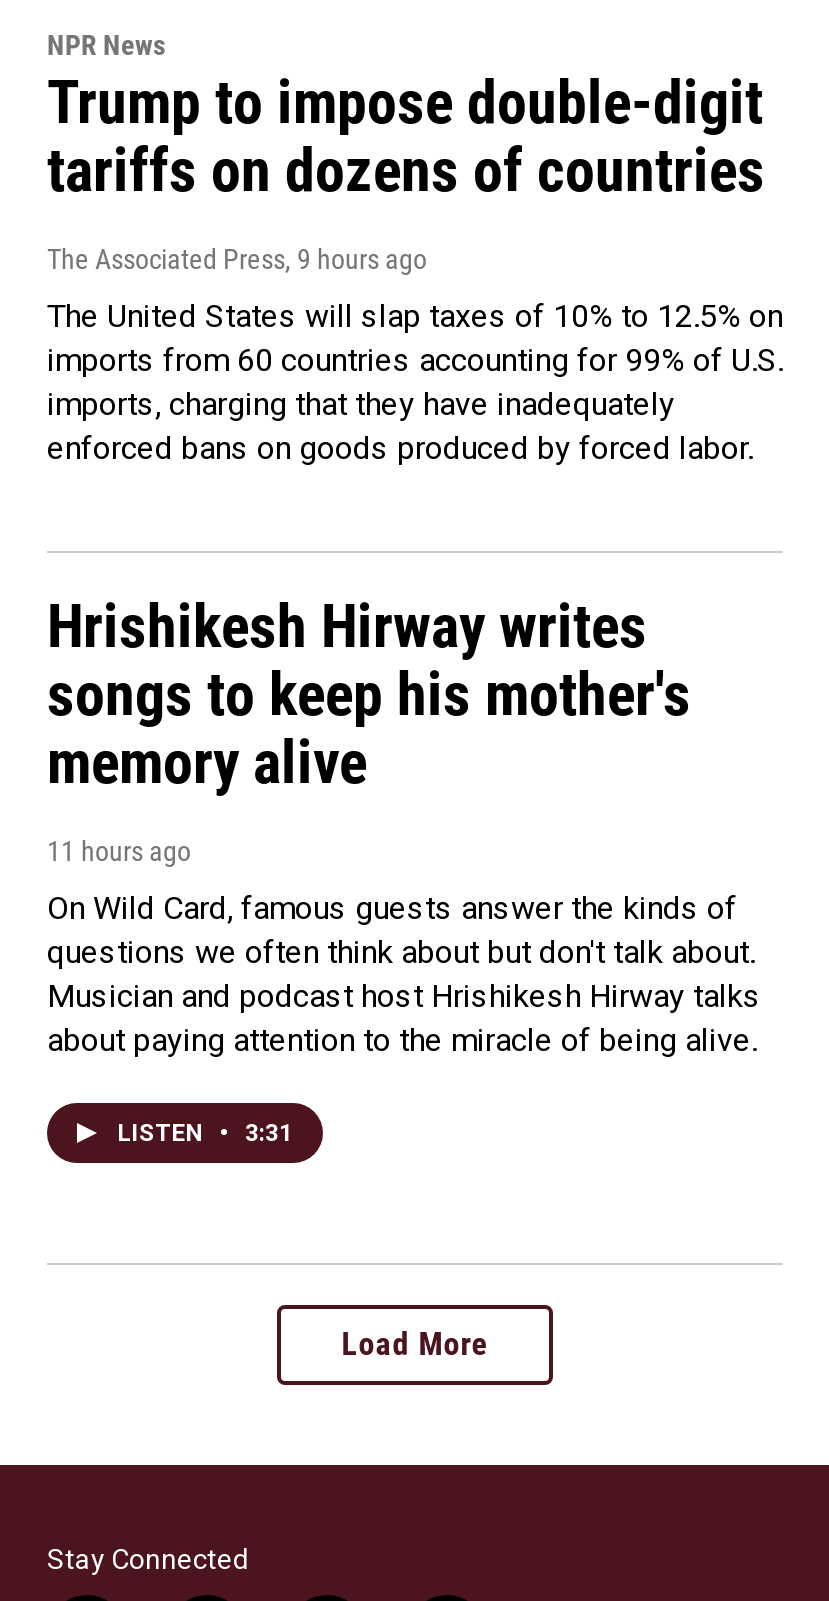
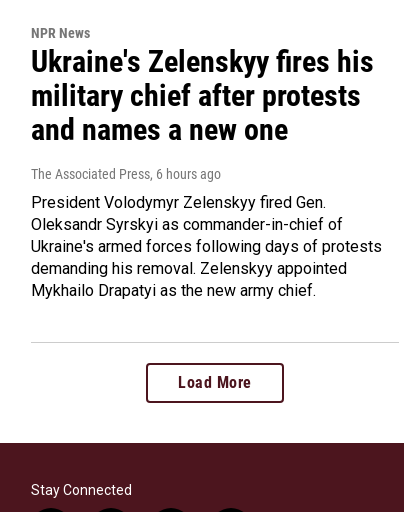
[47,66,783,1146] Trump to impose double-digit | tariffs on dozens of countries | The Associated Press, 9 hours ago | The United States will slap taxes of 10% to 12.5% on | imports from 60 countries accounting for 99% of U.S. | imports, charging that they have inadequately | enforced bans on goods produced by forced labor. | Hrishikesh Hirway writes | songs to keep his mother's | memory alive | 11 hours ago | On Wild Card, famous guests answer the kinds of | questions we often think about but don't talk about. | Musician and podcast host Hrishikesh Hirway talks | about paying attention to the miracle of being alive. | LISTEN • 3:31 -> [31,44,382,300] Ukraine's Zelenskyy fires his | military chief after protests | and names a new one | The Associated Press, 6 hours ago | President Volodymyr Zelenskyy fired Gen. | Oleksandr Syrskyi as commander-in-chief of | Ukraine's armed forces following days of protests | demanding his removal. Zelenskyy appointed | Mykhailo Drapatyi as the new army chief.

